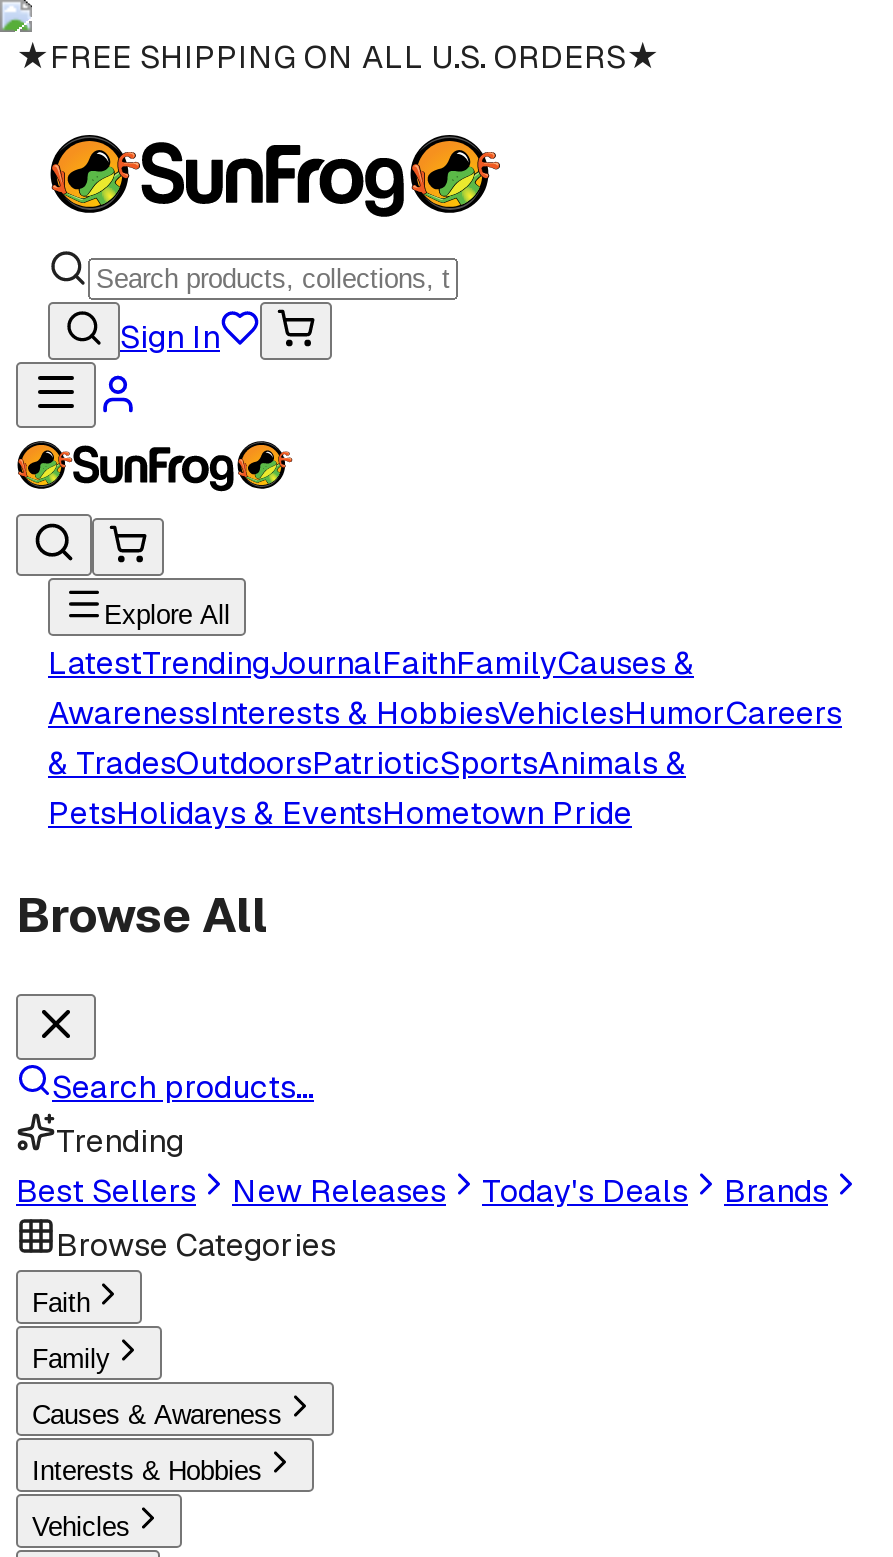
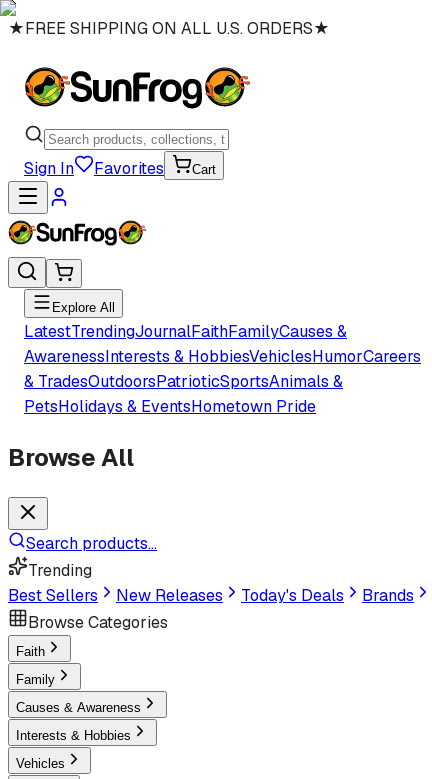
none -> [94,158,216,179] Favorites | Cart

